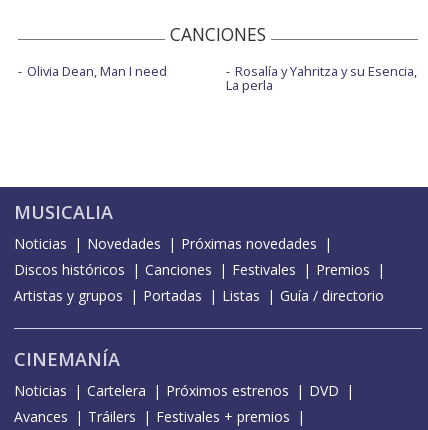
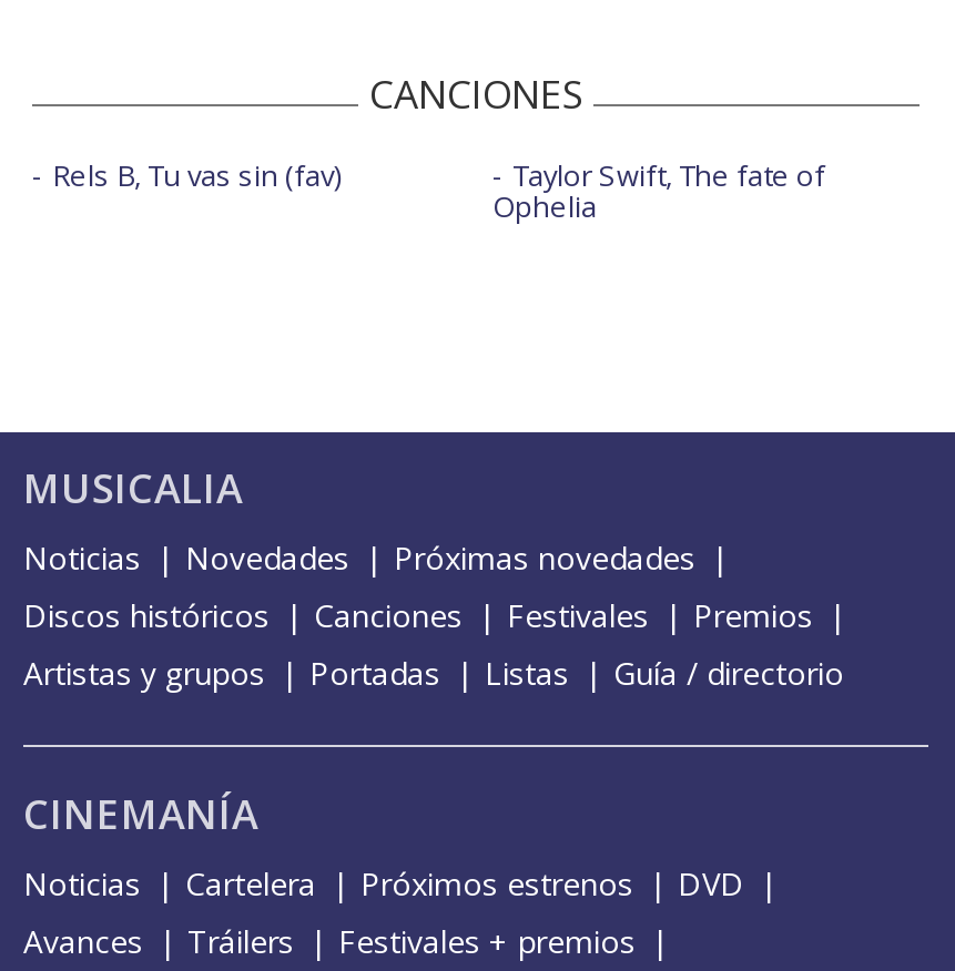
[27,62,416,94] Olivia Dean, Man I need | Rosalía y Yahritza y su Esencia, | La perla -> [52,155,825,226] Rels B, Tu vas sin (fav) | Taylor Swift, The fate of | Ophelia

